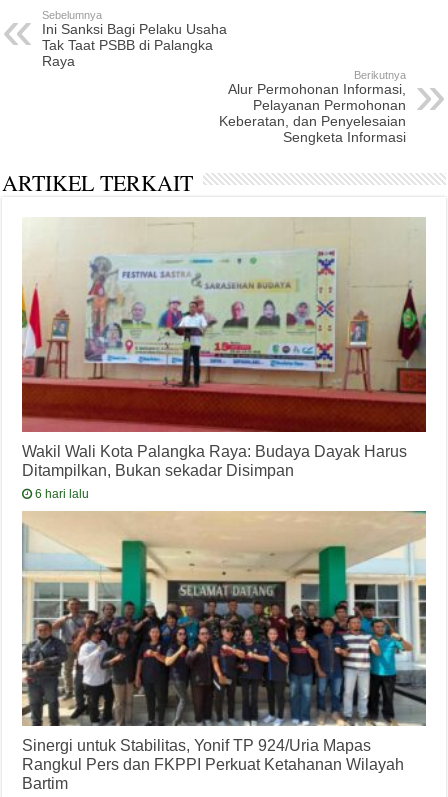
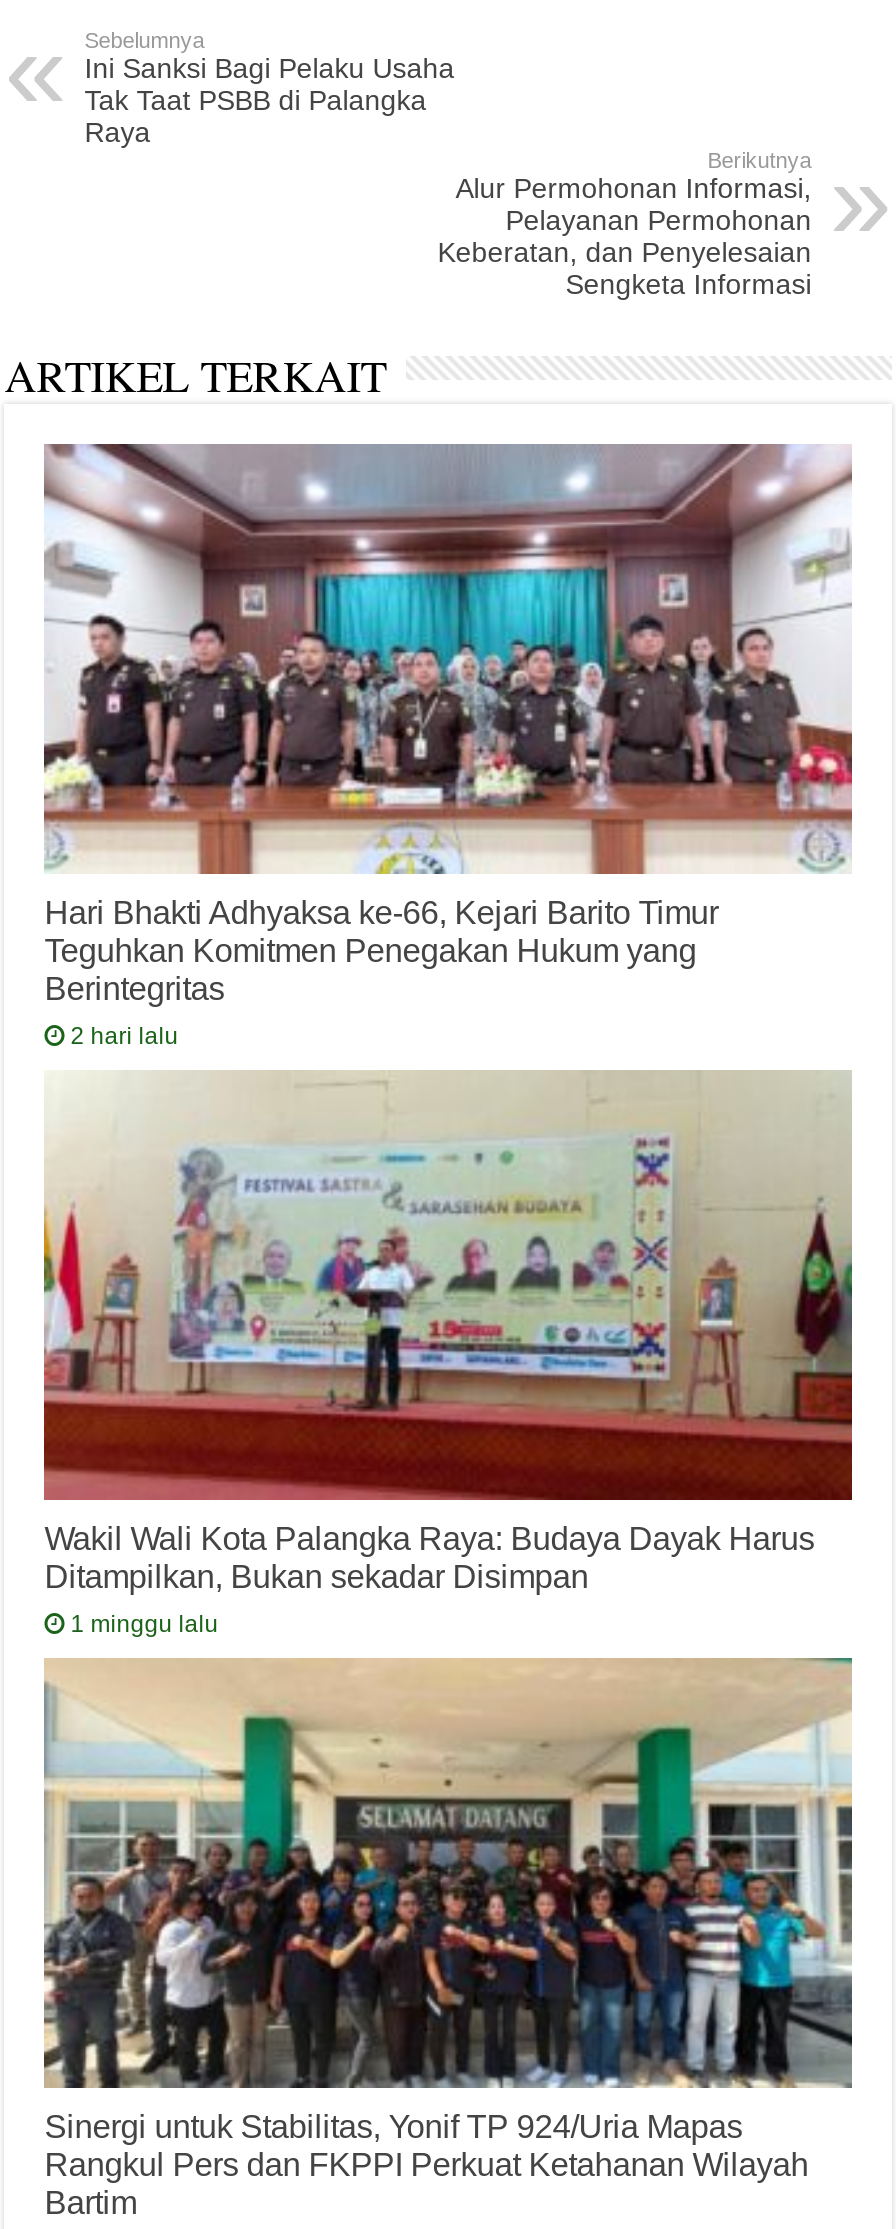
none -> [42,442,854,1050] [image] | Hari Bhakti Adhyaksa ke-66, Kejari Barito Timur | Teguhkan Komitmen Penegakan Hukum yang | Berintegritas | 2 hari lalu
[35,487,89,501] 6 hari lalu -> [70,1610,218,1638] 1 minggu lalu

